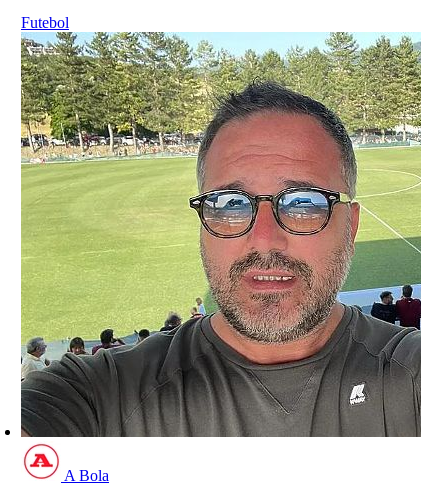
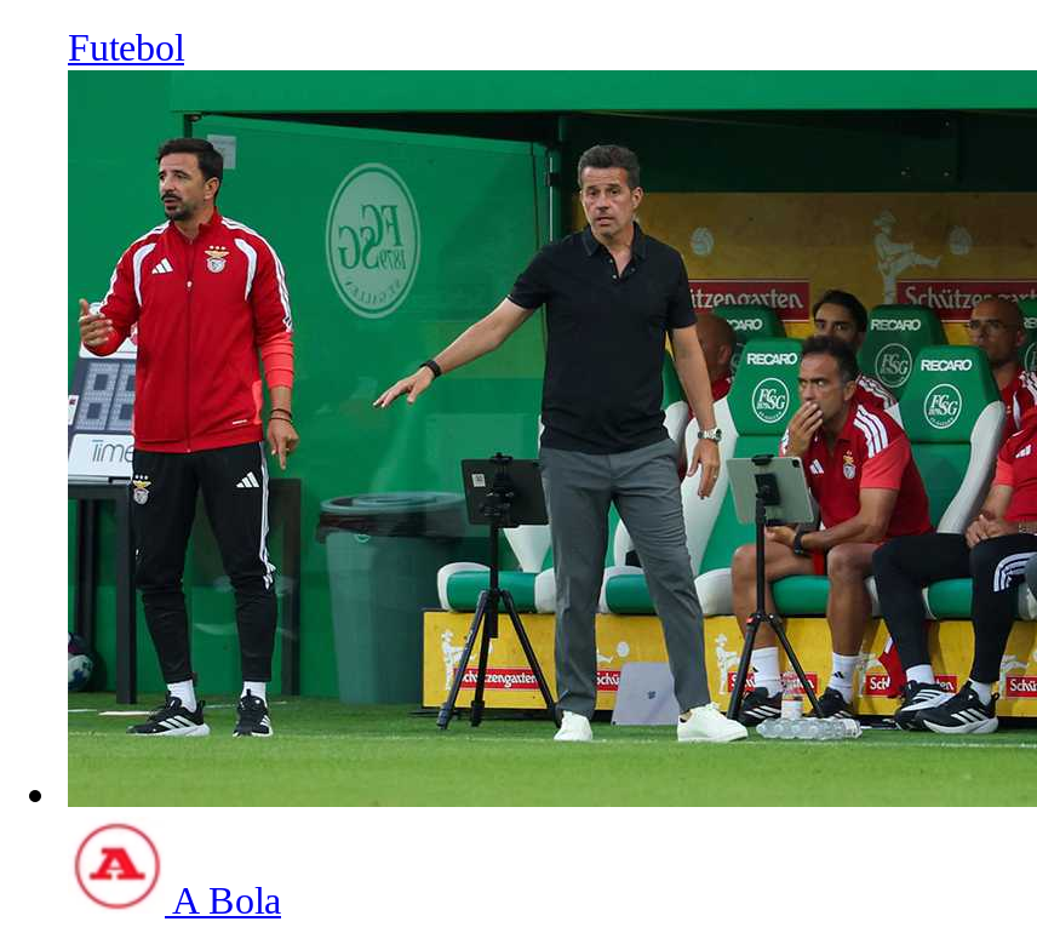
[20,31,418,438] [image] -> [65,68,1030,809] [image]

